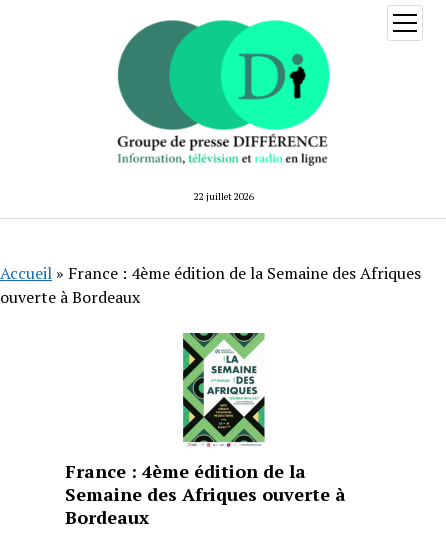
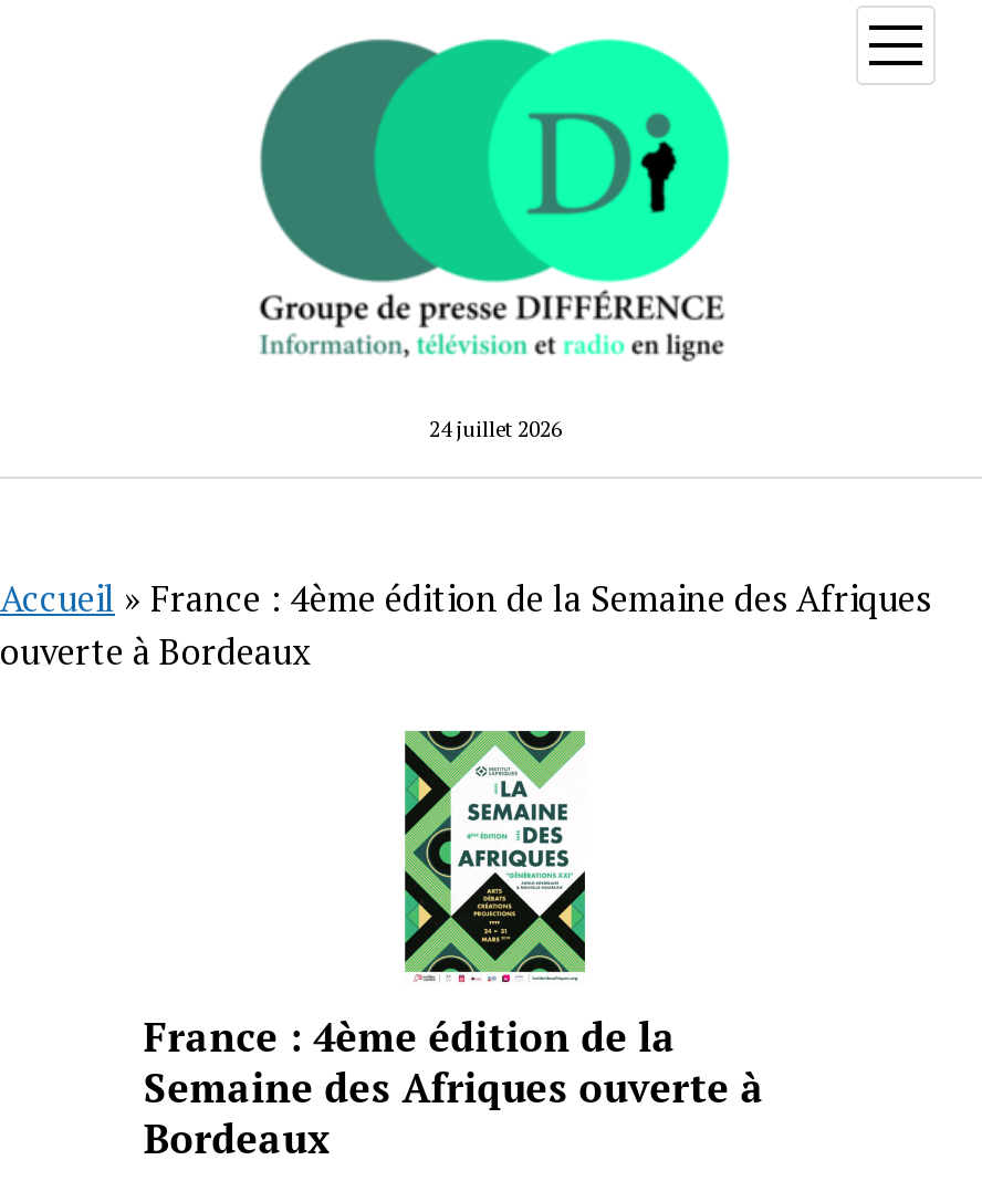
[194,190,254,203] 22 juillet 2026 -> [429,414,562,443] 24 juillet 2026

